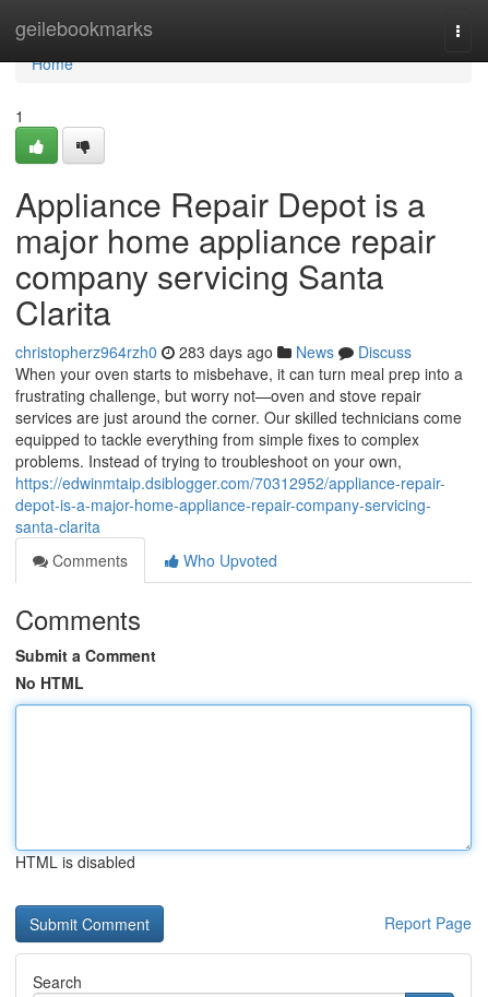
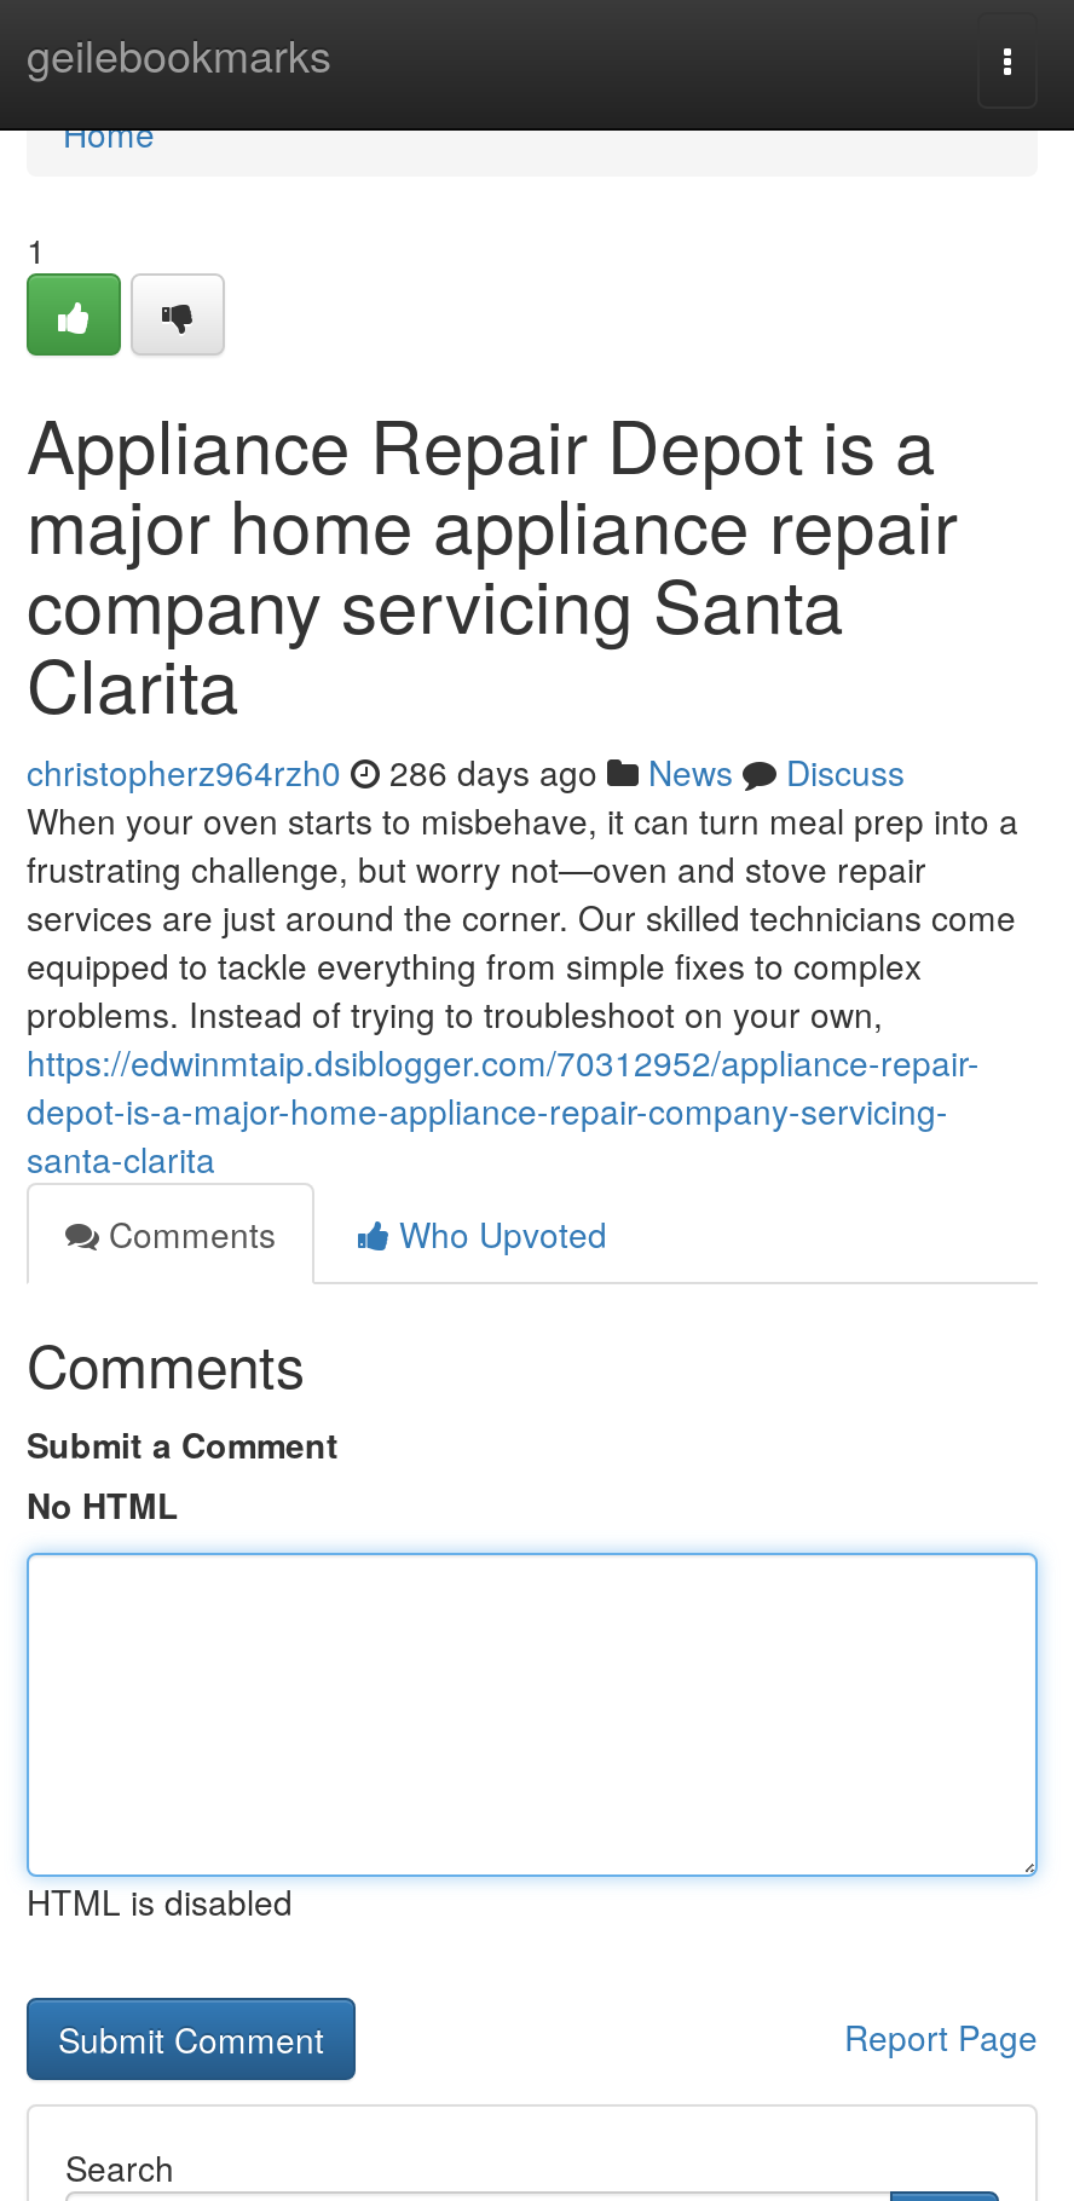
[15,341,412,363] christopherz964rzh0 283 days ago News Discuss -> [27,747,905,796] christopherz964rzh0 286 days ago News Discuss

